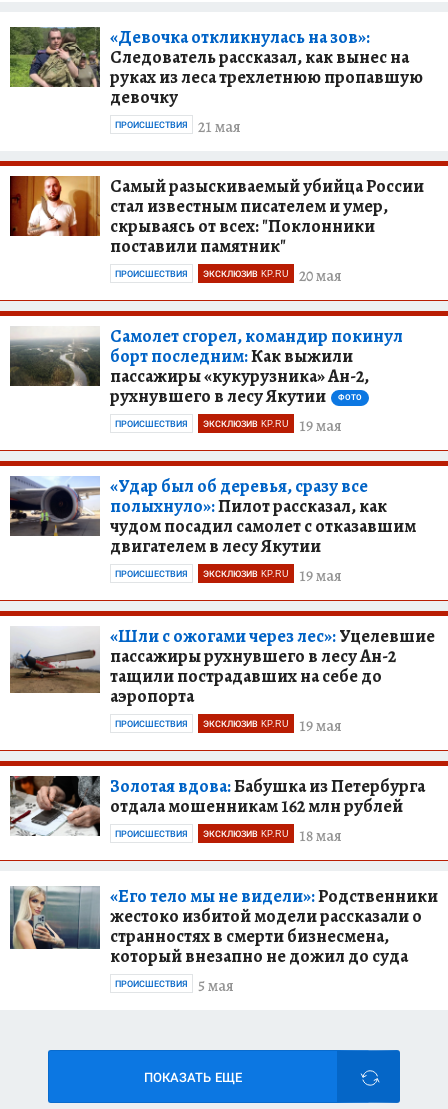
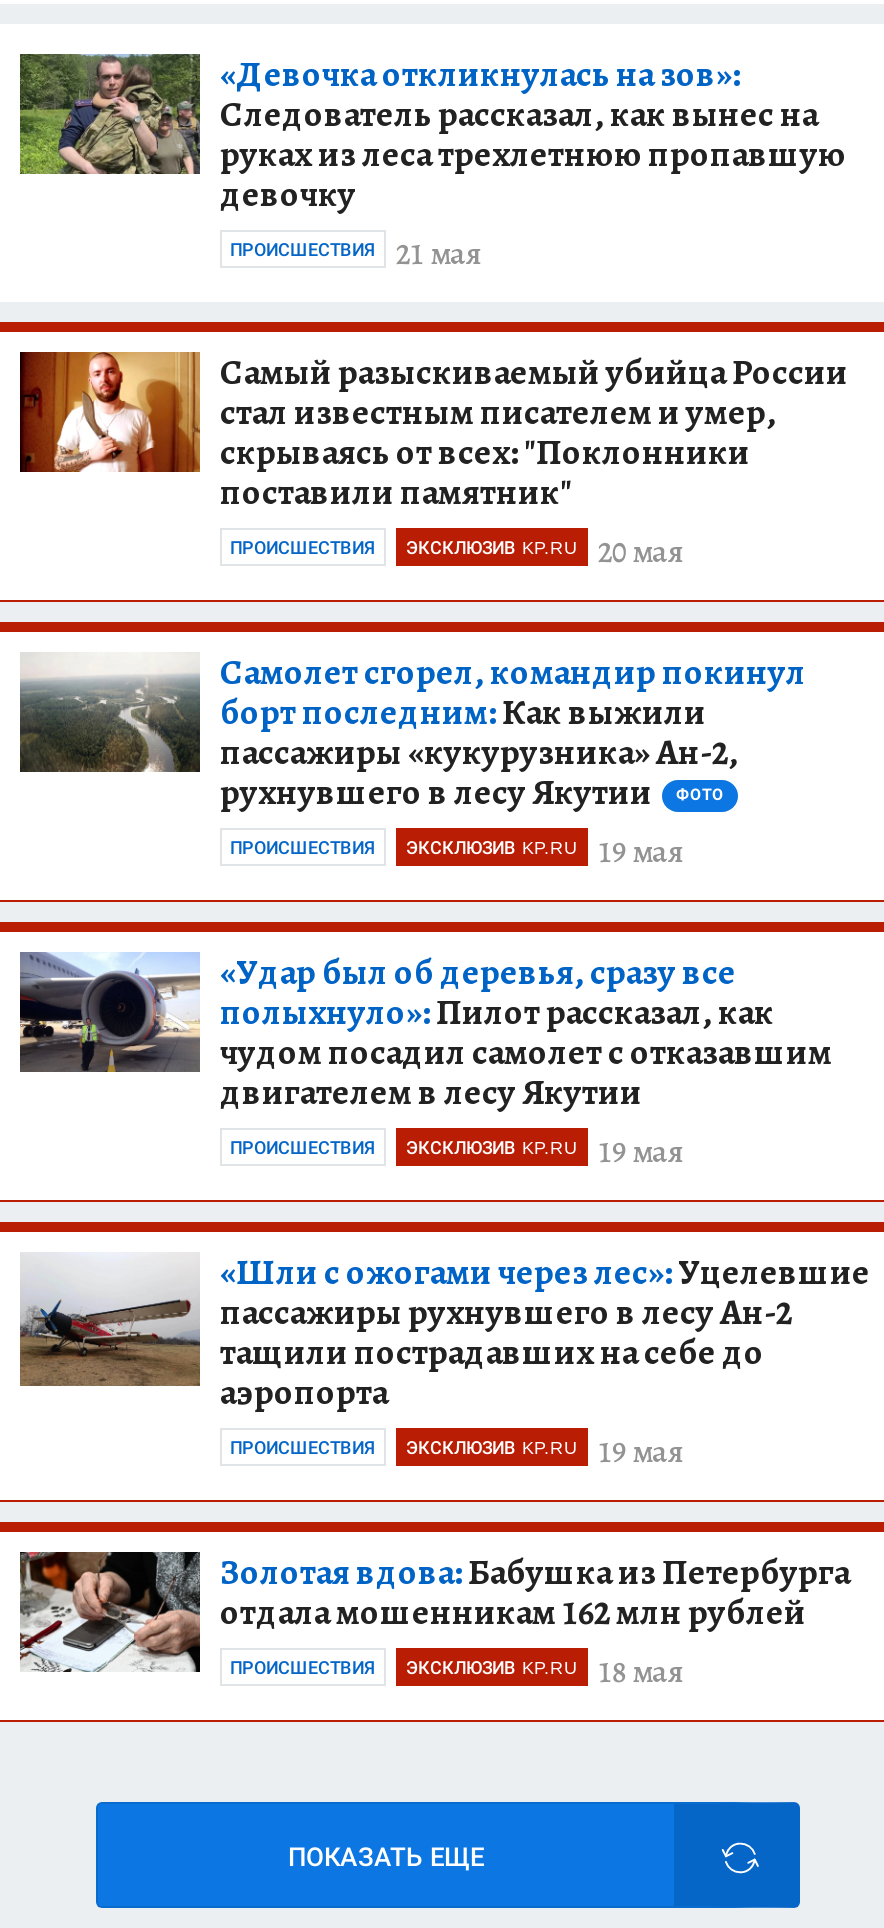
[9,884,438,996] [image] | «Его тело мы не видели»: Родственники | жестоко избитой модели рассказали о | странностях в смерти бизнесмена, | который внезапно не дожил до суда | 5 мая | ПРОИСШЕСТВИЯ -> none

